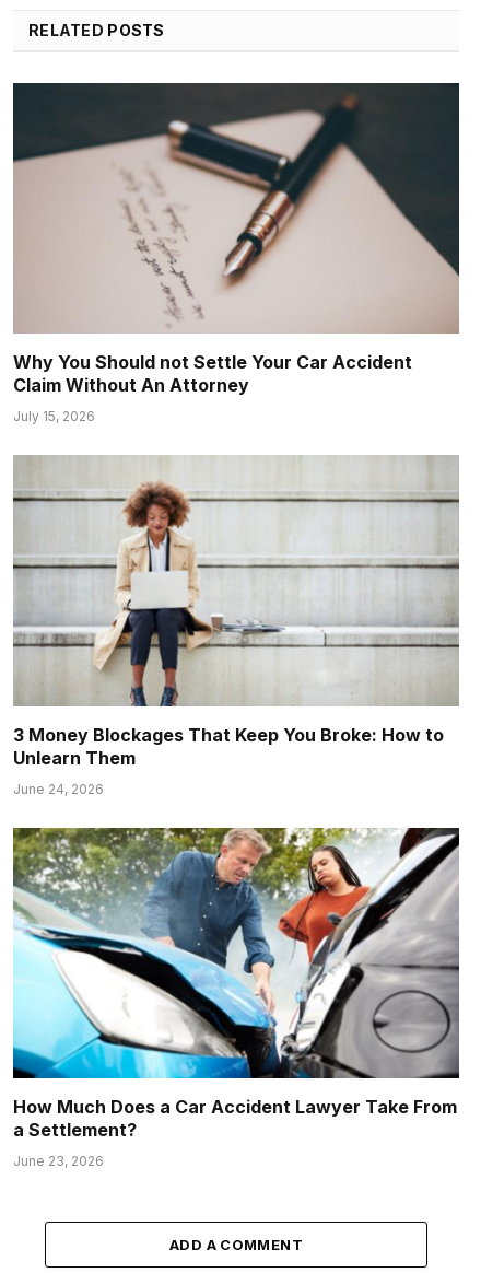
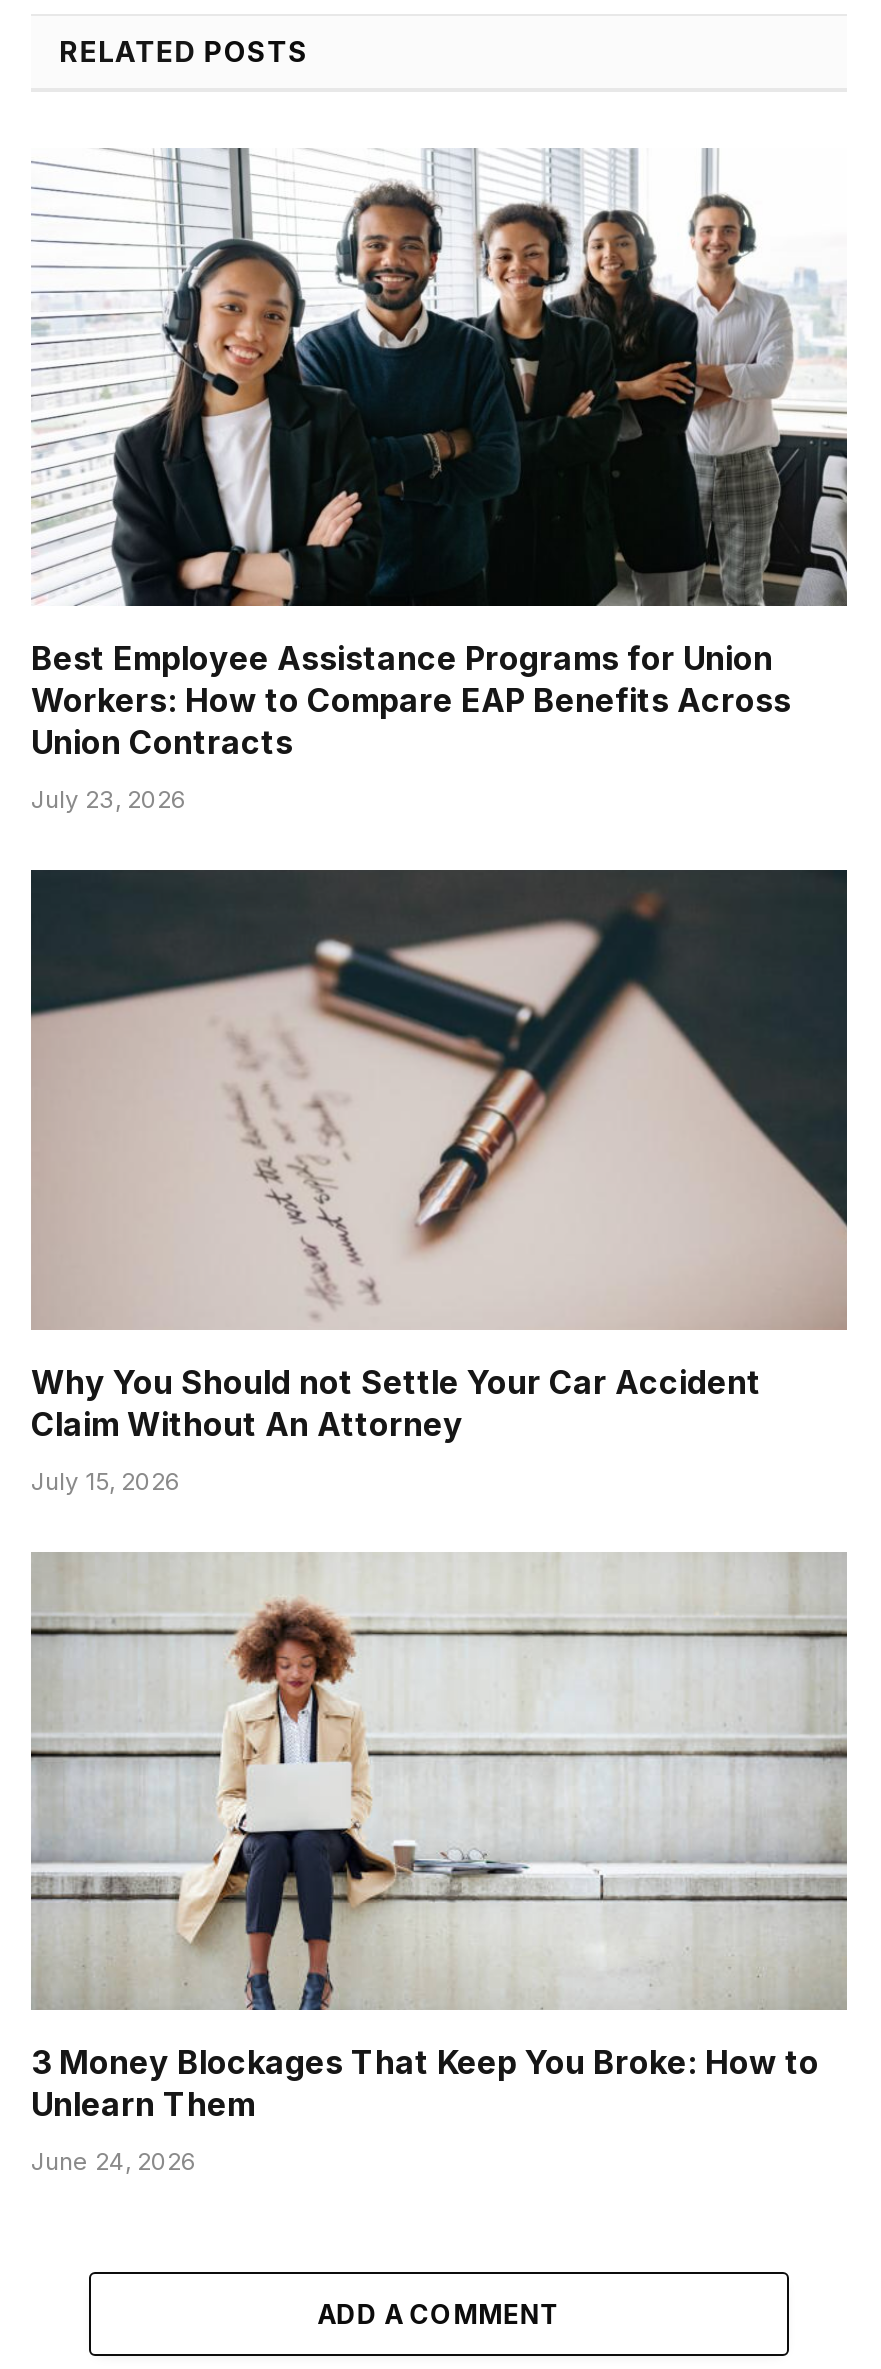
none -> [31,148,847,815] [image] | Best Employee Assistance Programs for Union | Workers: How to Compare EAP Benefits Across | Union Contracts | July 23, 2026
moved [13,89,459,797] -> [31,882,847,2177]: [image] | Why You Should not Settle Your Car Accident | Claim Without An Attorney | July 15, 2026 | 3 Money Blockages That Keep You Broke: How to | Unlearn Them | June 24, 2026
[12,827,460,1170] [image] | How Much Does a Car Accident Lawyer Take From | a Settlement? | June 23, 2026 -> none

